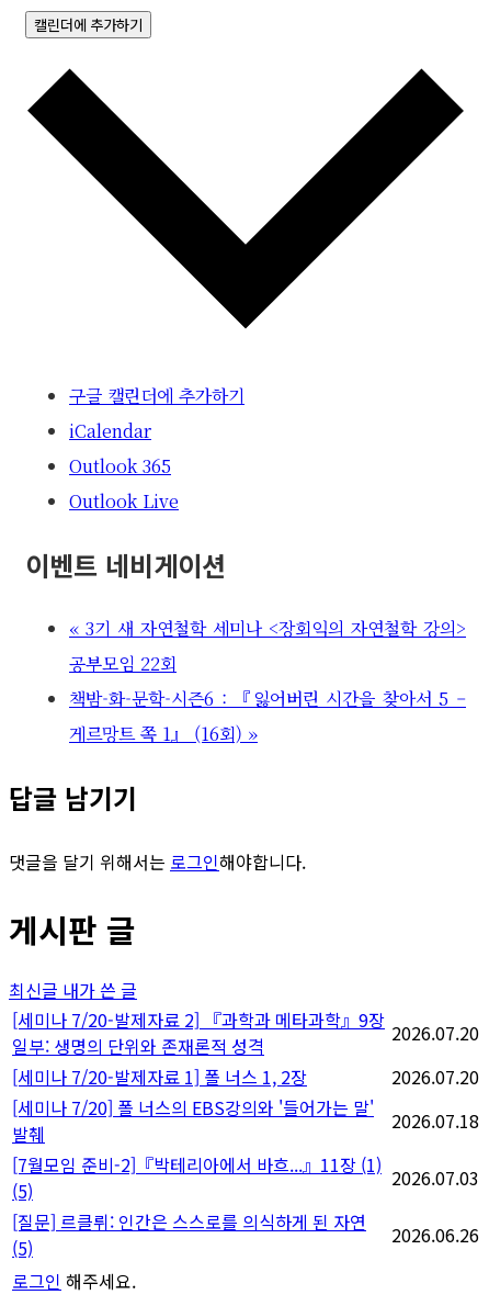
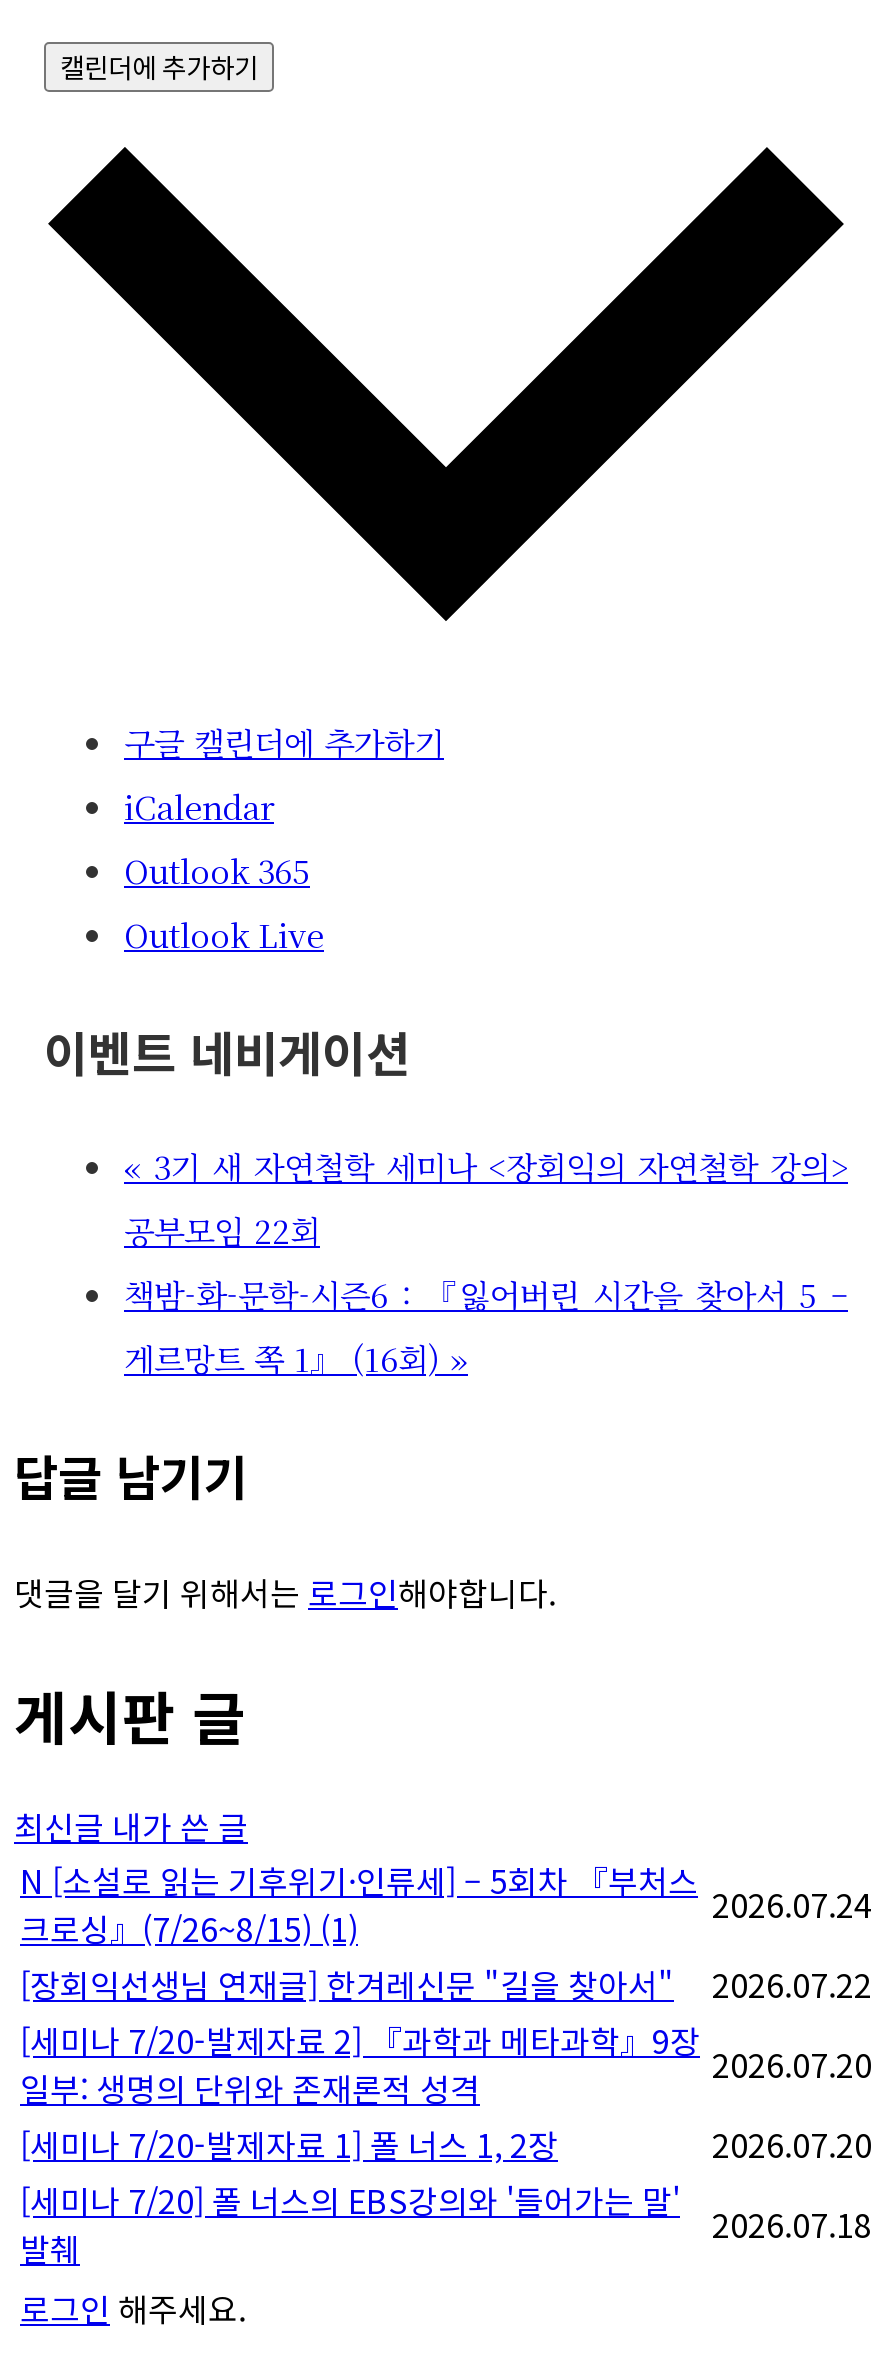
none -> [20,1857,872,2009] N [소설로 읽는 기후위기·인류세] – 5회차 『부처스 | 크로싱』(7/26~8/15) (1) | 2026.07.24 | [장회익선생님 연재글] 한겨레신문 "길을 찾아서" | 2026.07.22
moved [12,1007,479,1134] -> [20,2017,872,2249]: [세미나 7/20-발제자료 2] 『과학과 메타과학』9장 | 일부: 생명의 단위와 존재론적 성격 | 2026.07.20 | [세미나 7/20-발제자료 1] 폴 너스 1, 2장 | 2026.07.20 | 2026.07.18
[12,1152,479,1261] [7월모임 준비-2]『박테리아에서 바흐...』11장 (1) | (5) | 2026.07.03 | [질문] 르클뤼: 인간은 스스로를 의식하게 된 자연 | (5) | 2026.06.26 -> none

